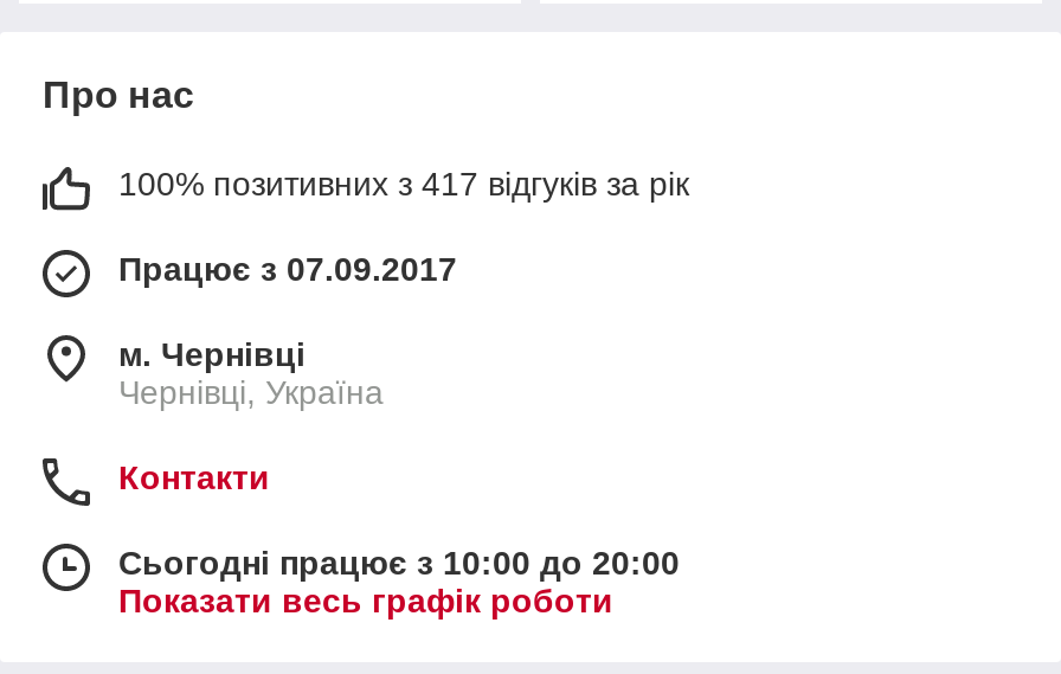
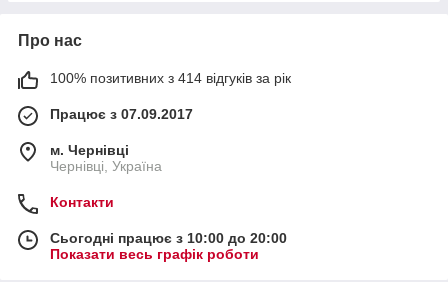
[118,166,689,204] 100% позитивних з 417 відгуків за рік -> [50,70,291,86] 100% позитивних з 414 відгуків за рік

